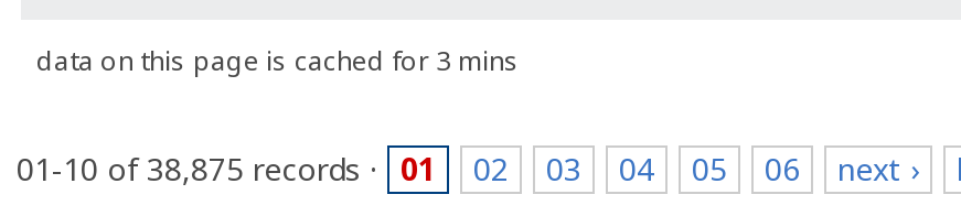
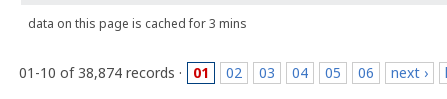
[17,147,436,189] 01-10 of 38,875 records · 01 -> [19,63,209,82] 01-10 of 38,874 records · 01

